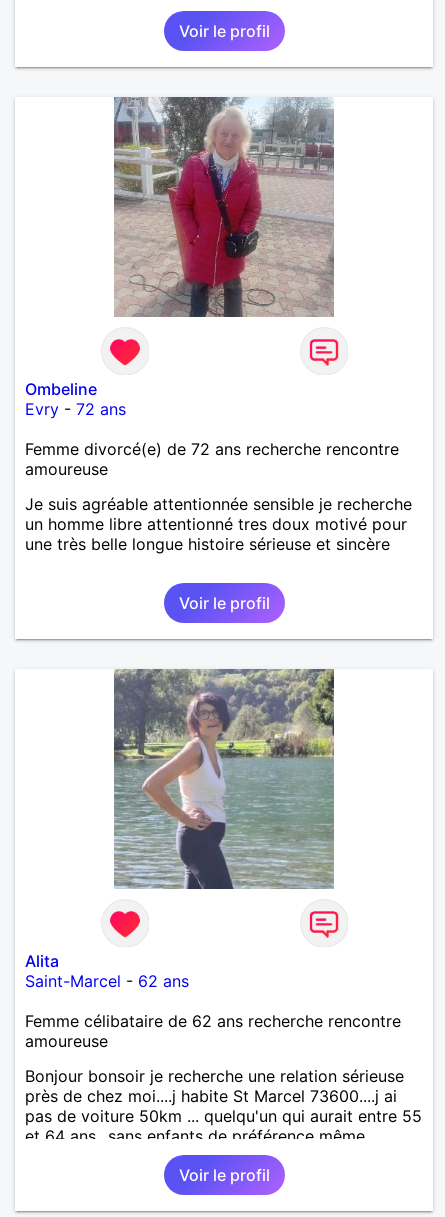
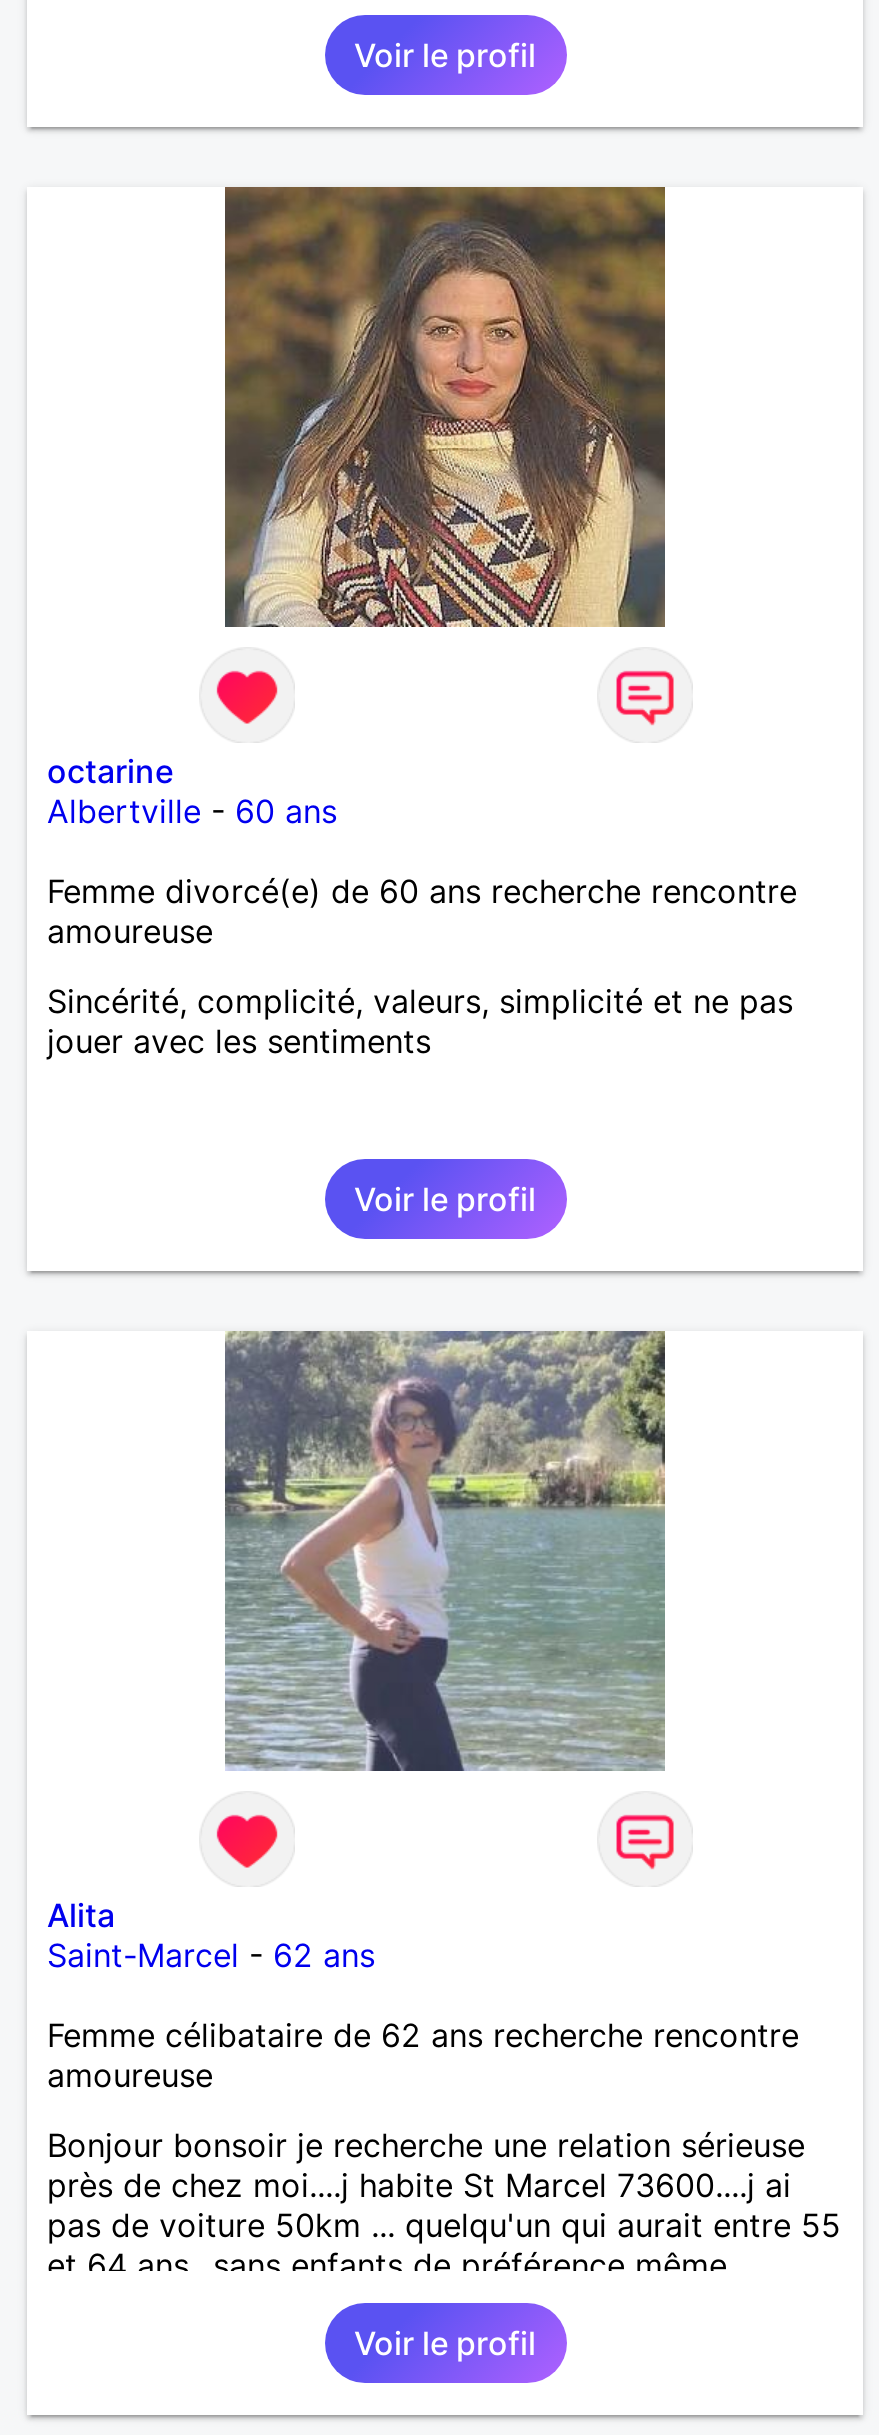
[113,97,335,318] [image] -> [223,185,667,629] [image]
[25,379,126,419] Ombeline | Evry - 72 ans -> [47,751,337,831] octarine | Albertville - 60 ans
[25,439,399,459] Femme divorcé(e) de 72 ans recherche rencontre -> [47,871,797,911] Femme divorcé(e) de 60 ans recherche rencontre
[25,494,412,554] Je suis agréable attentionnée sensible je recherche | un homme libre attentionné tres doux motivé pour | une très belle longue histoire sérieuse et sincère -> [47,981,793,1061] Sincérité, complicité, valeurs, simplicité et ne pas | jouer avec les sentiments

